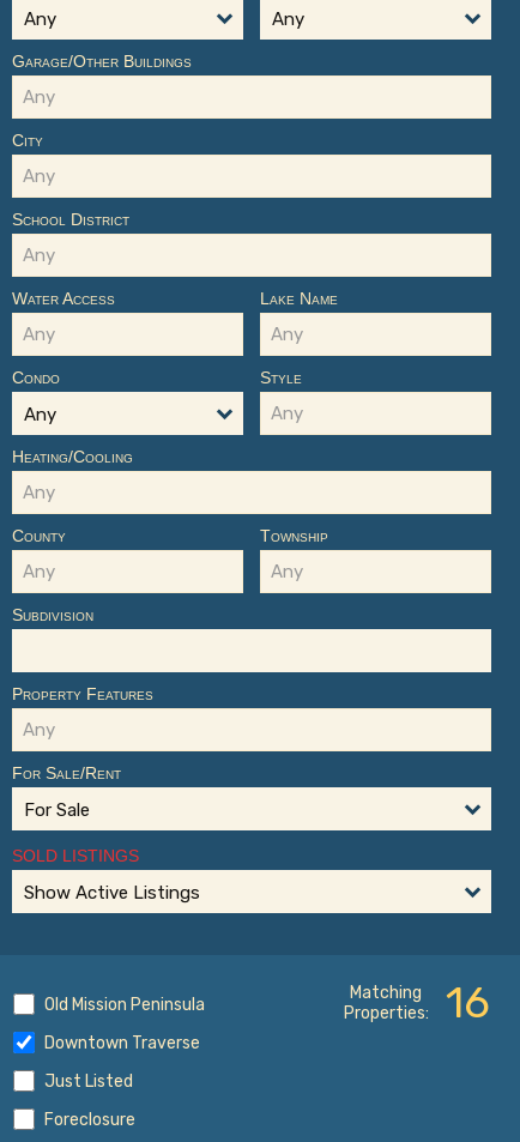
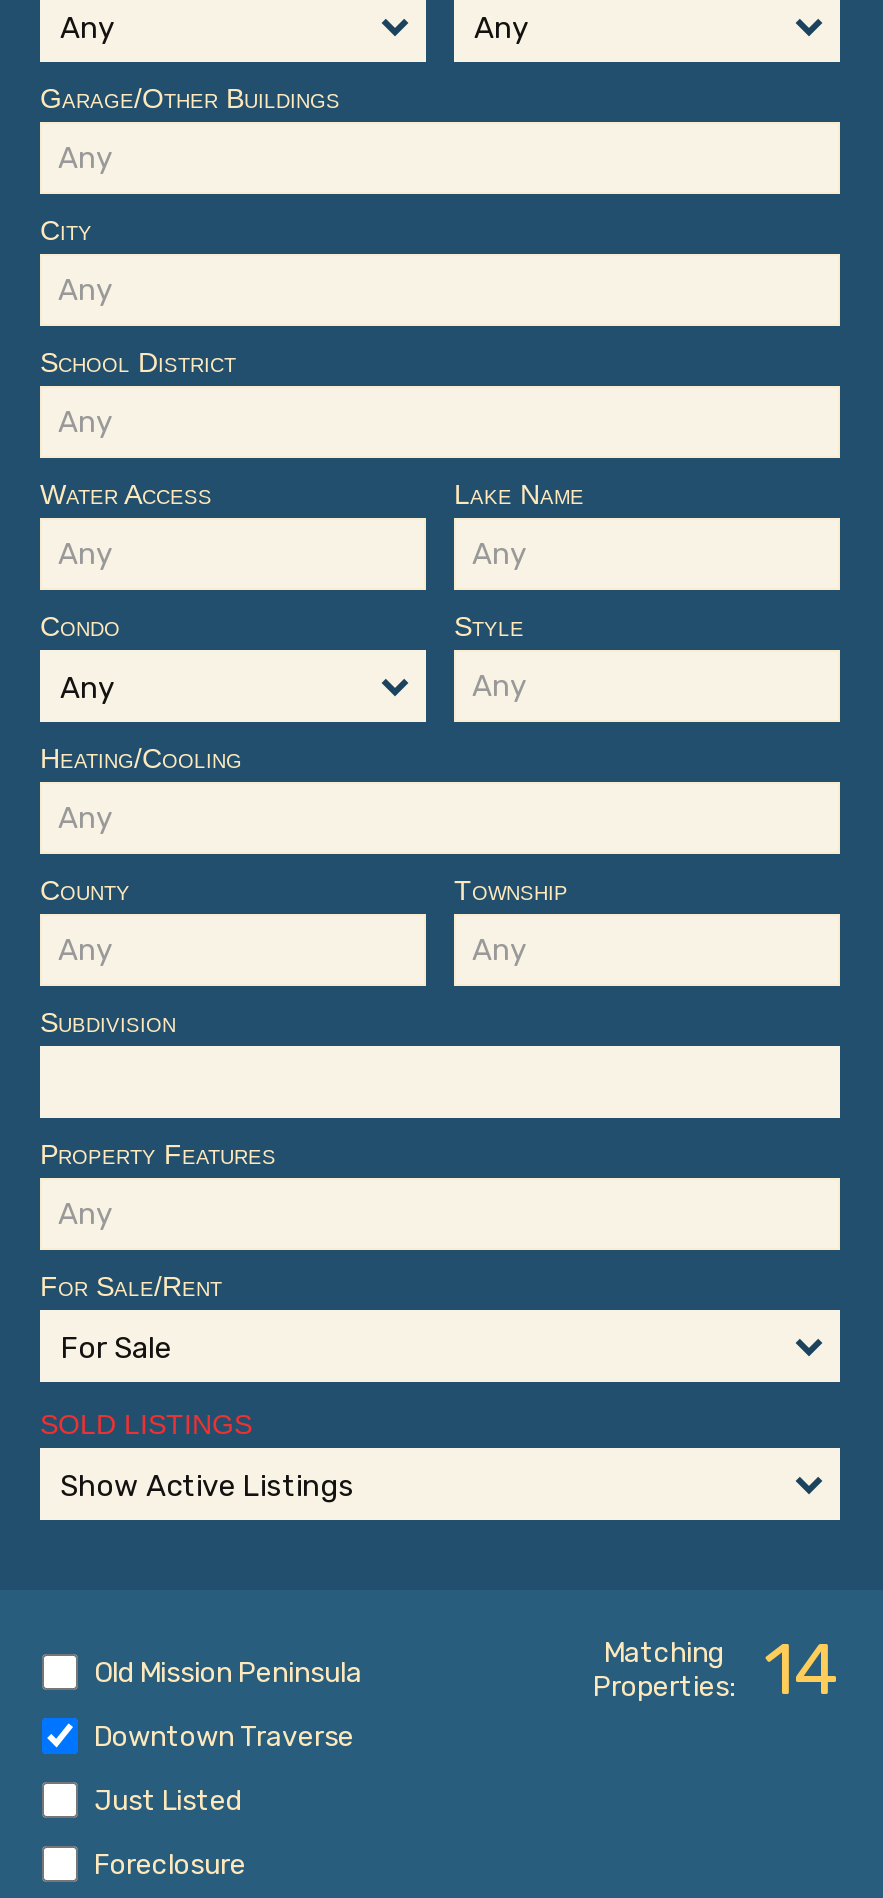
[343,977,490,1028] Properties: Matching 16 -> [593,1626,838,1712] Properties: Matching 14

